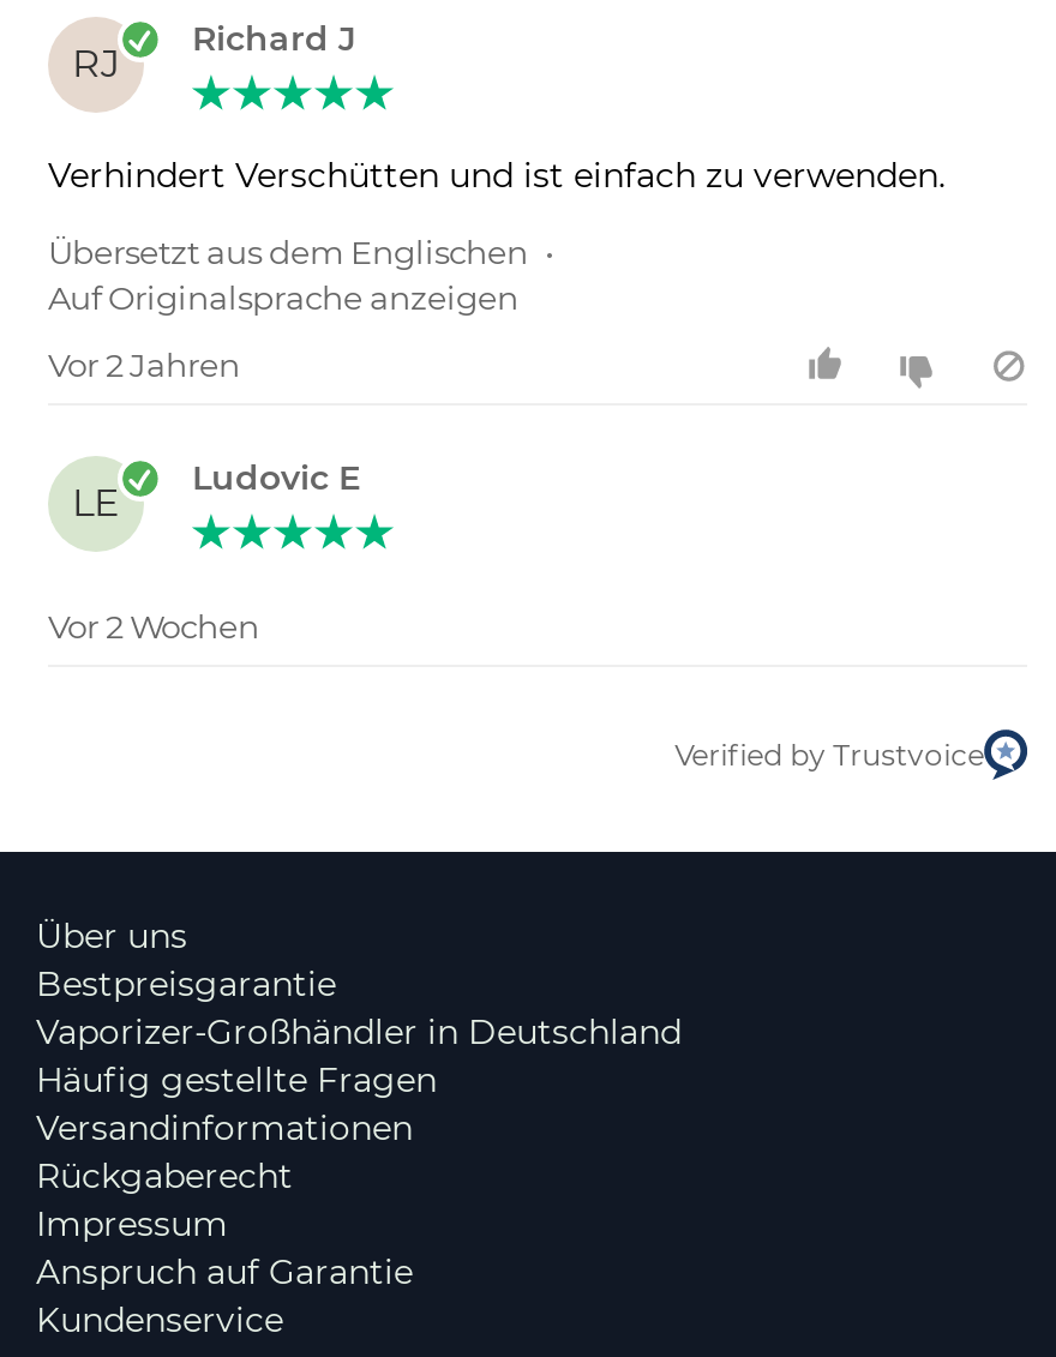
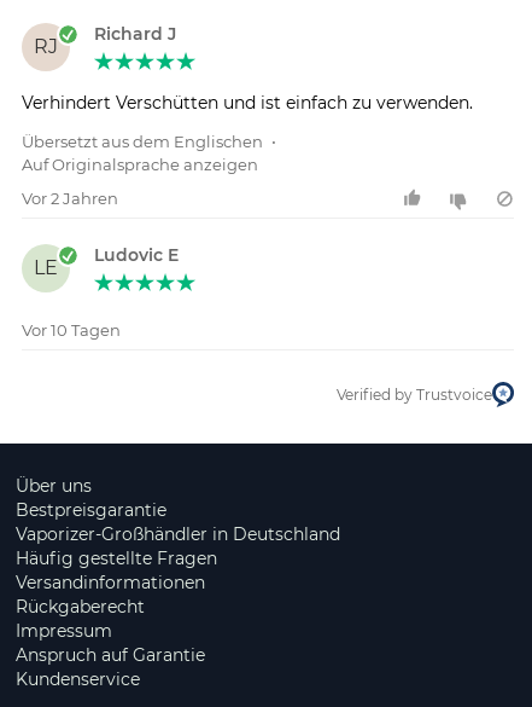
[48,607,259,645] Vor 2 Wochen -> [22,320,121,339] Vor 10 Tagen

